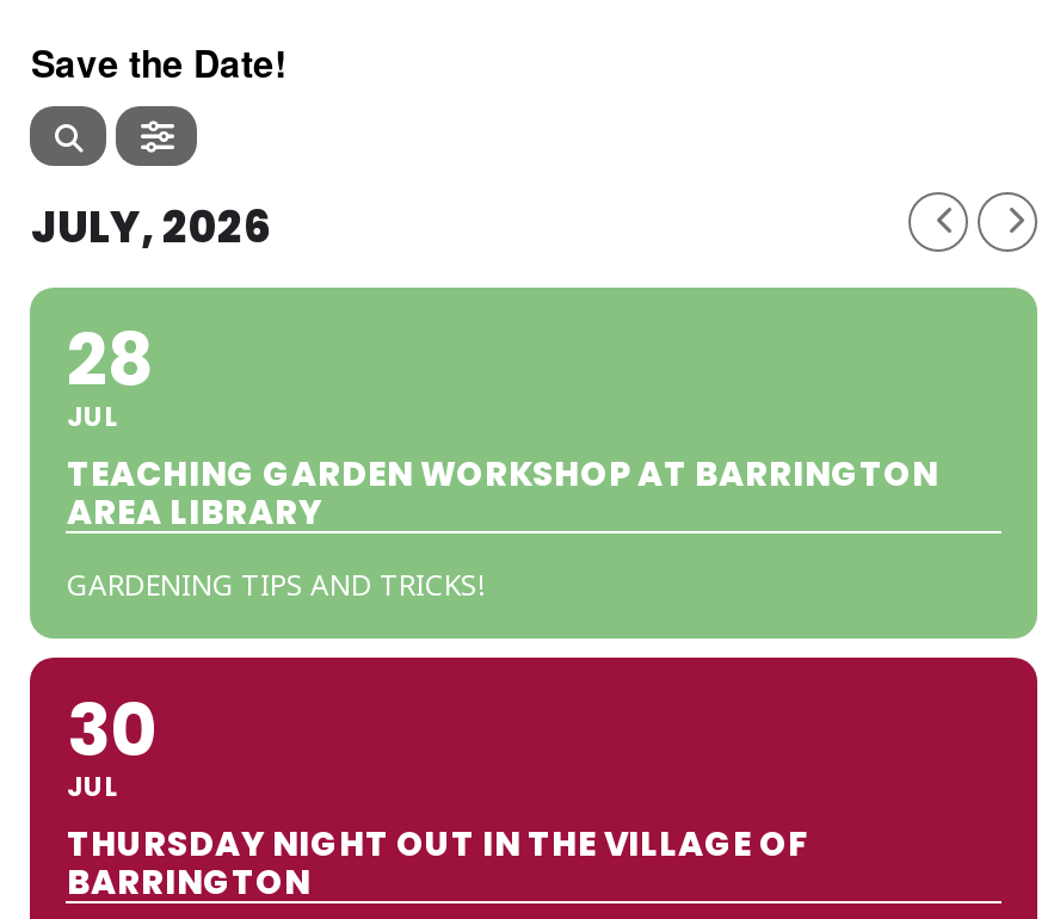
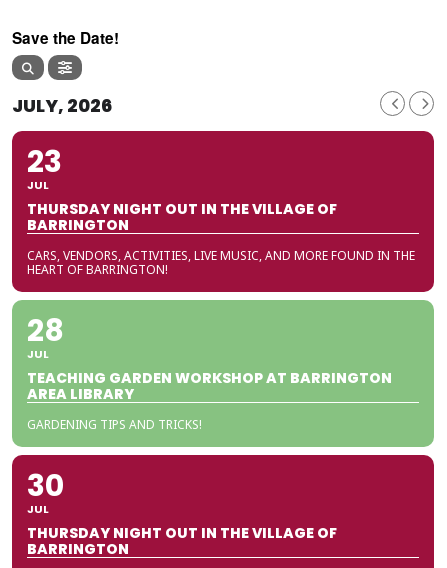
none -> [11,130,435,293] [image] | 23 | JUL | THURSDAY NIGHT OUT IN THE VILLAGE OF | BARRINGTON | CARS, VENDORS, ACTIVITIES, LIVE MUSIC, AND MORE FOUND IN THE | HEART OF BARRINGTON!

